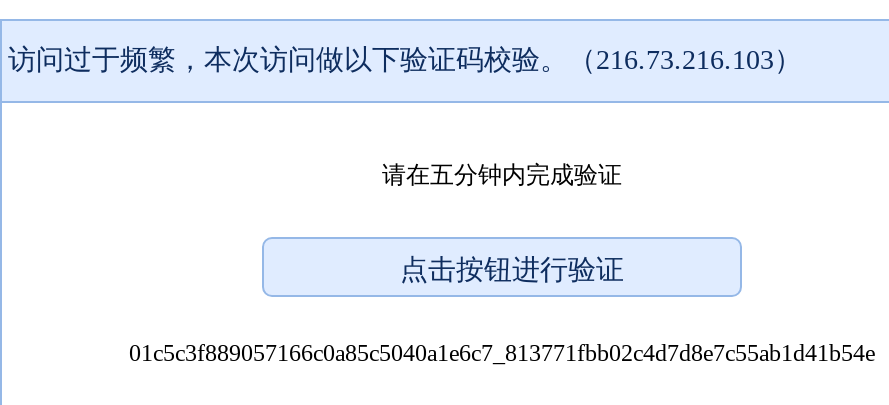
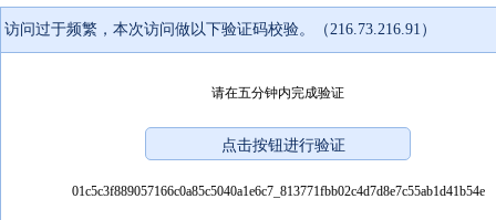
[8,45,802,75] 访问过于频繁，本次访问做以下验证码校验。（216.73.216.103） -> [4,21,436,37] 访问过于频繁，本次访问做以下验证码校验。（216.73.216.91）

